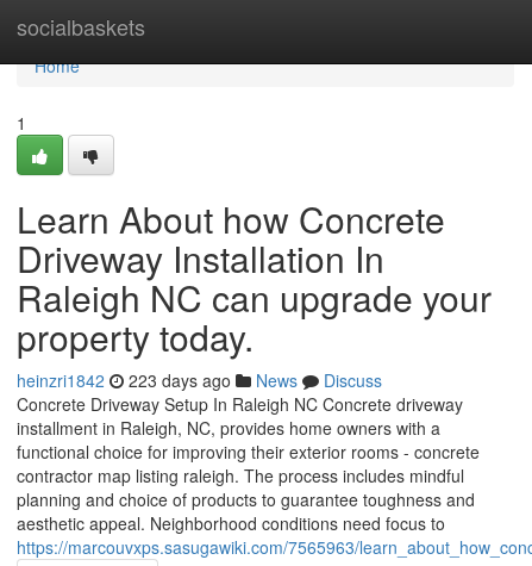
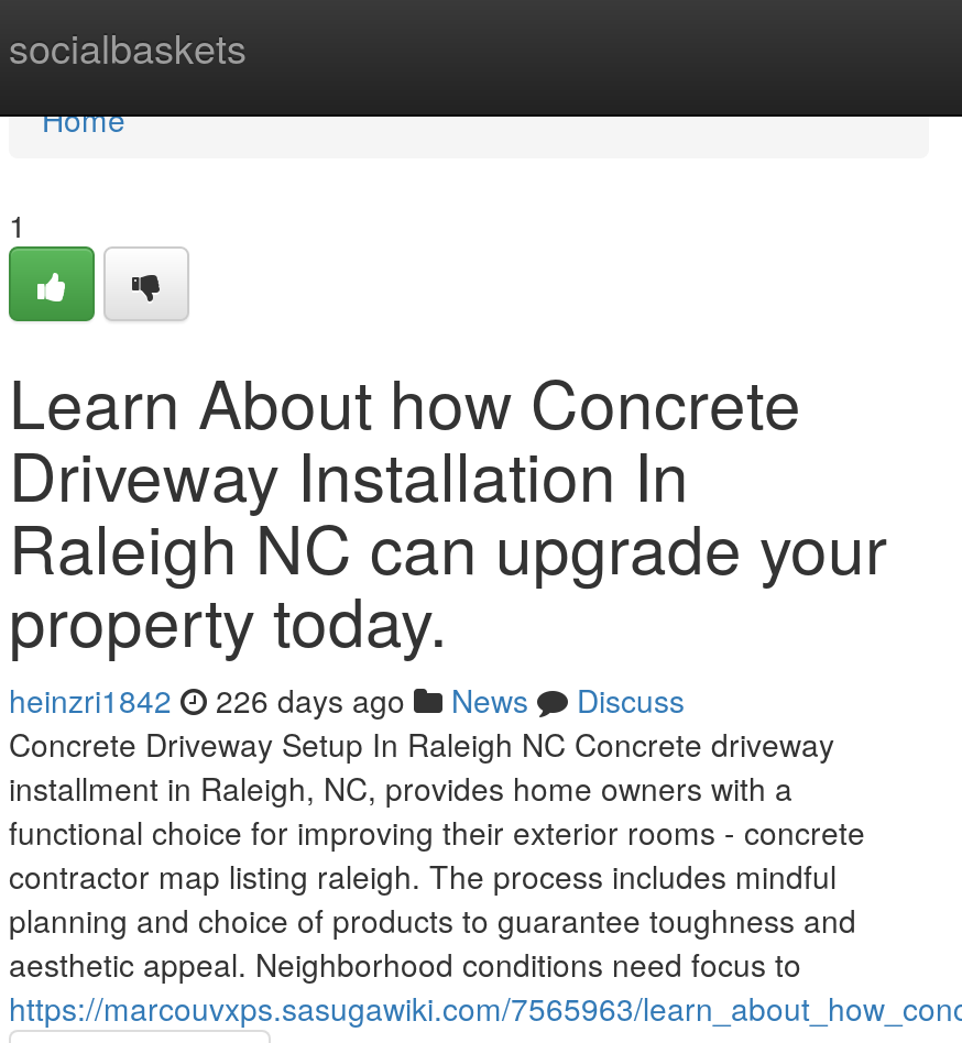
[17,368,382,392] heinzri1842 223 days ago News Discuss -> [9,678,685,722] heinzri1842 226 days ago News Discuss

